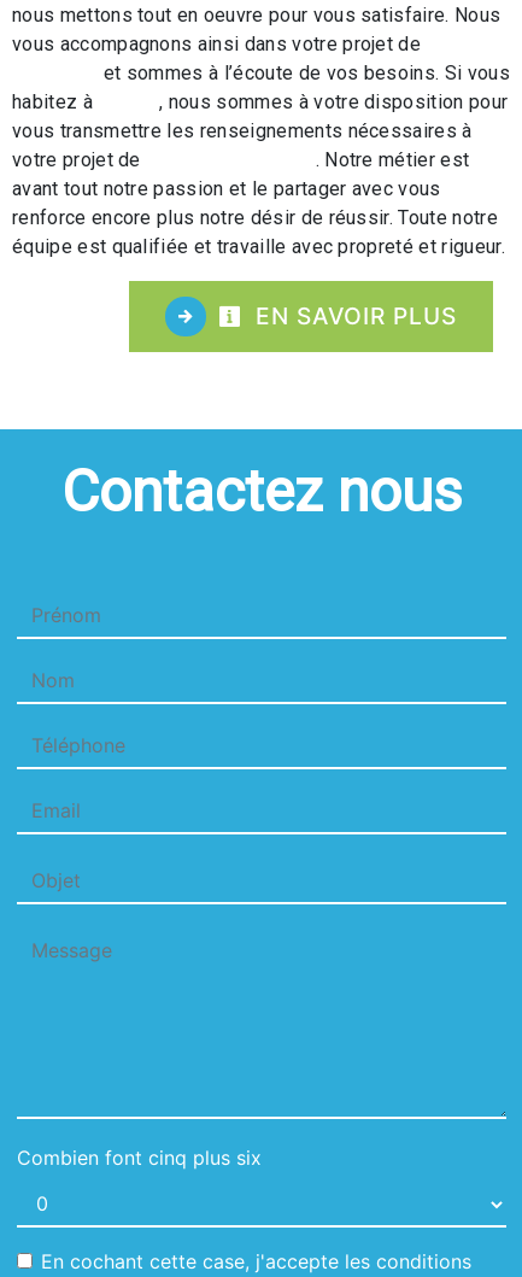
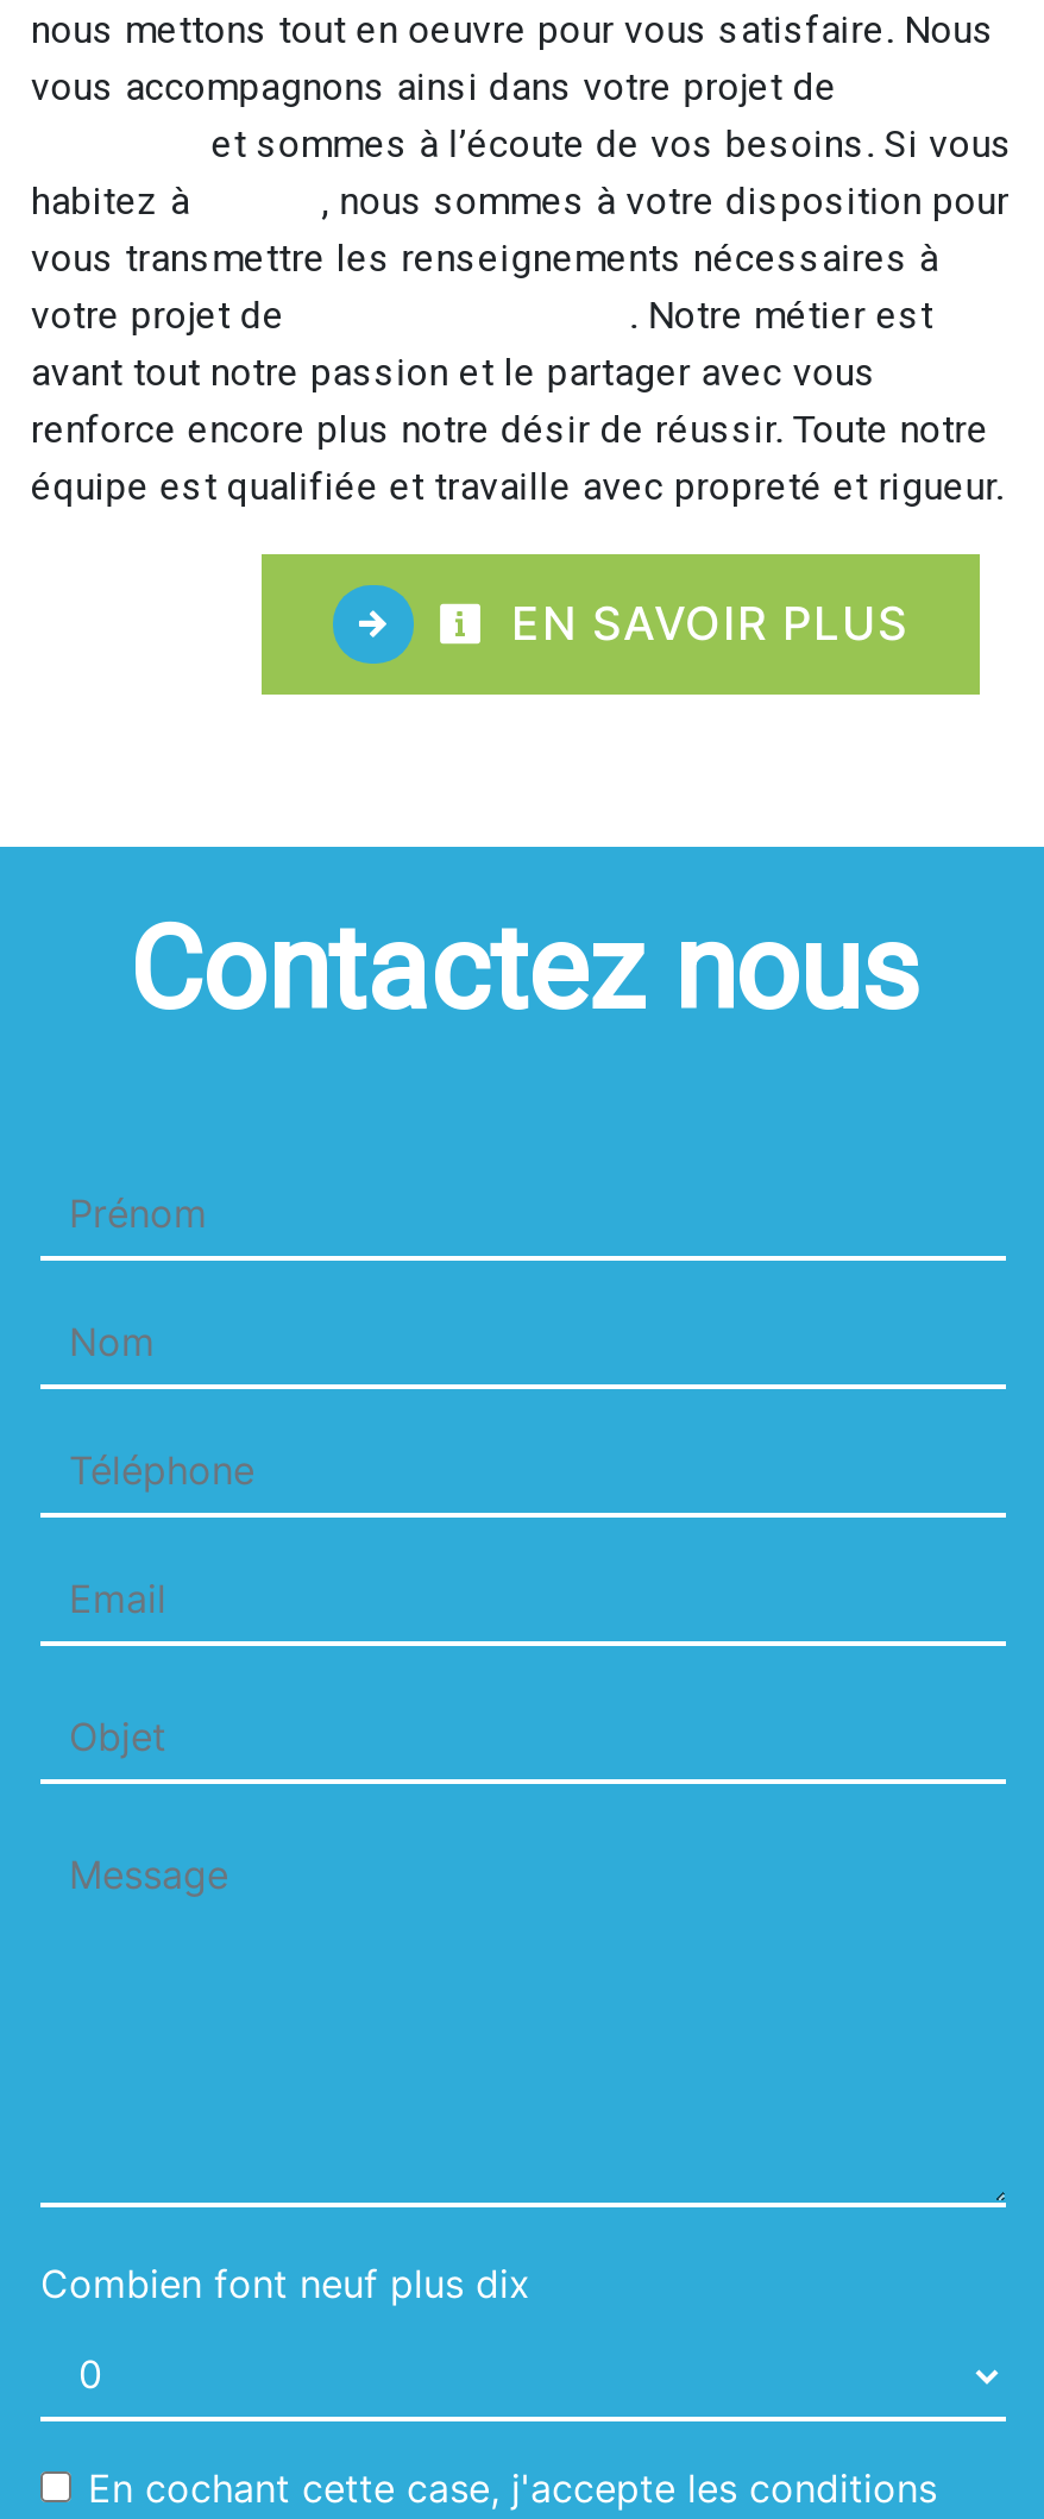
[17,1145,262,1169] Combien font cinq plus six -> [40,2259,530,2307] Combien font neuf plus dix

